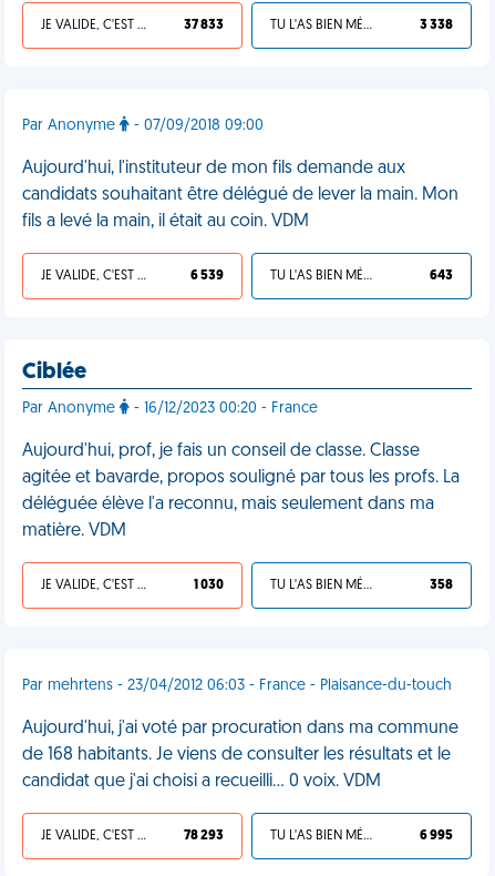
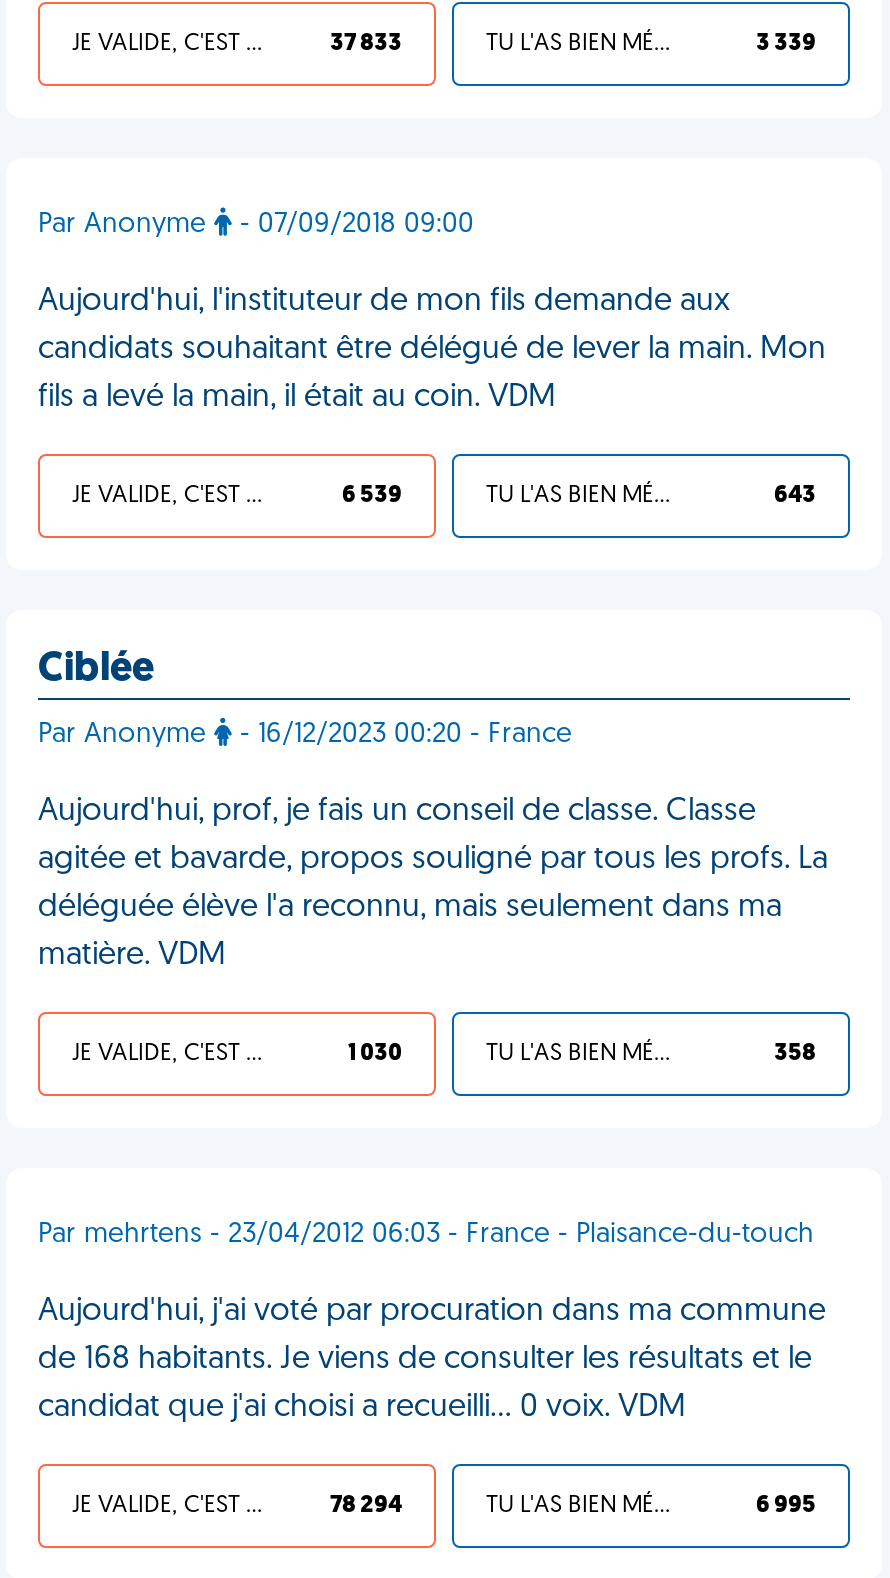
[420,19,453,32] 3 338 -> [756,32,816,56] 3 339
[184,829,224,843] 78 293 -> [330,1494,402,1518] 78 294

